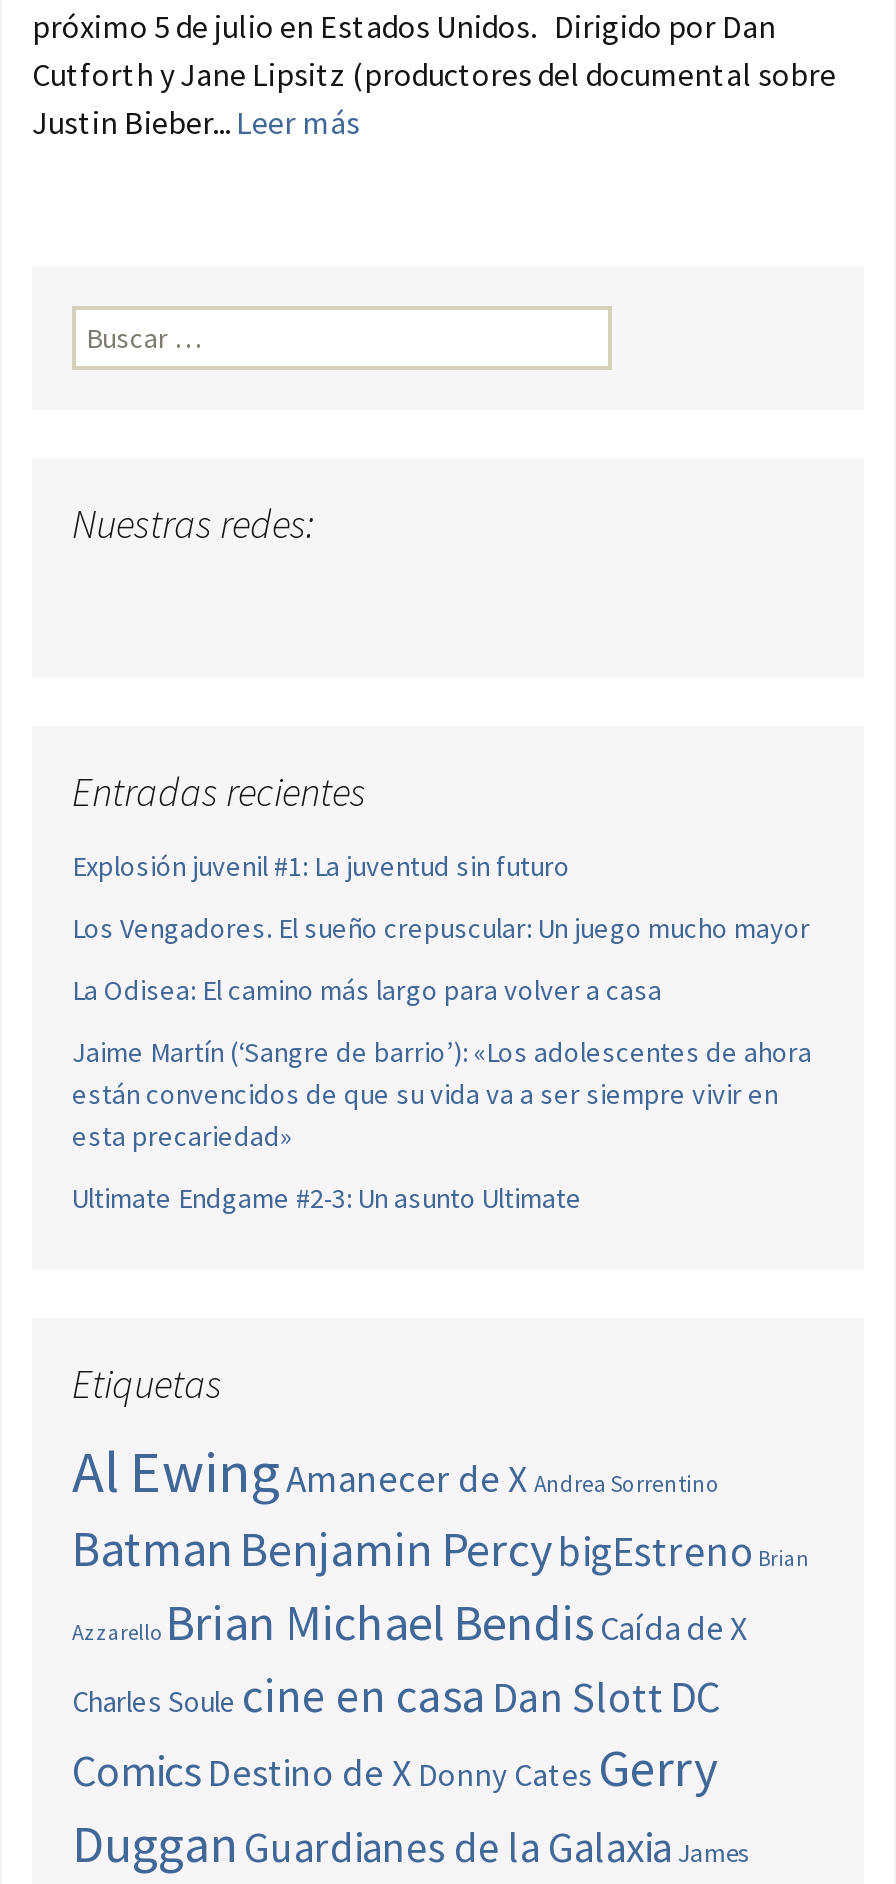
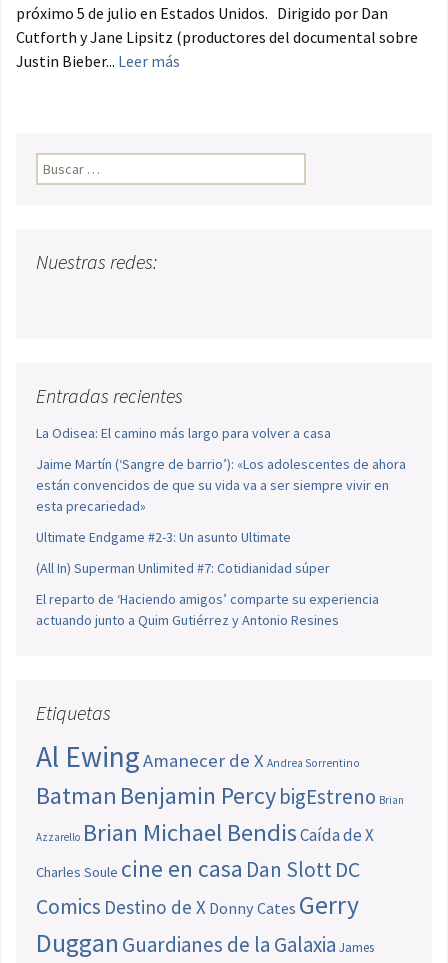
[72,848,810,946] Explosión juvenil #1: La juventud sin futuro | Los Vengadores. El sueño crepuscular: Un juego mucho mayor -> none
moved [72,972,812,1216] -> [36,424,406,546]: La Odisea: El camino más largo para volver a casa | Jaime Martín (‘Sangre de barrio’): «Los adolescentes de ahora | están convencidos de que su vida va a ser siempre vivir en | esta precariedad» | Ultimate Endgame #2-3: Un asunto Ultimate
none -> [36,559,379,629] (All In) Superman Unlimited #7: Cotidianidad súper | El reparto de ‘Haciendo amigos’ comparte su experiencia | actuando junto a Quim Gutiérrez y Antonio Resines

